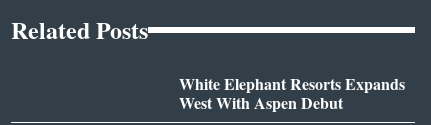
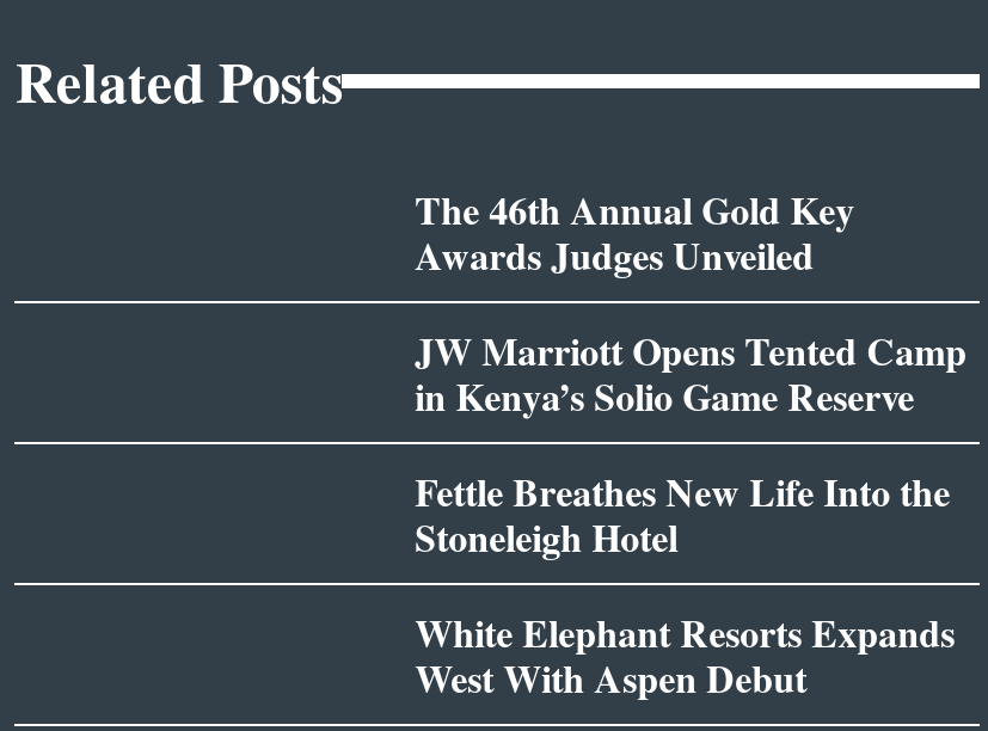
none -> [415,182,967,564] The 46th Annual Gold Key | Awards Judges Unveiled | JW Marriott Opens Tented Camp | in Kenya’s Solio Game Reserve | Fettle Breathes New Life Into the | Stoneleigh Hotel

